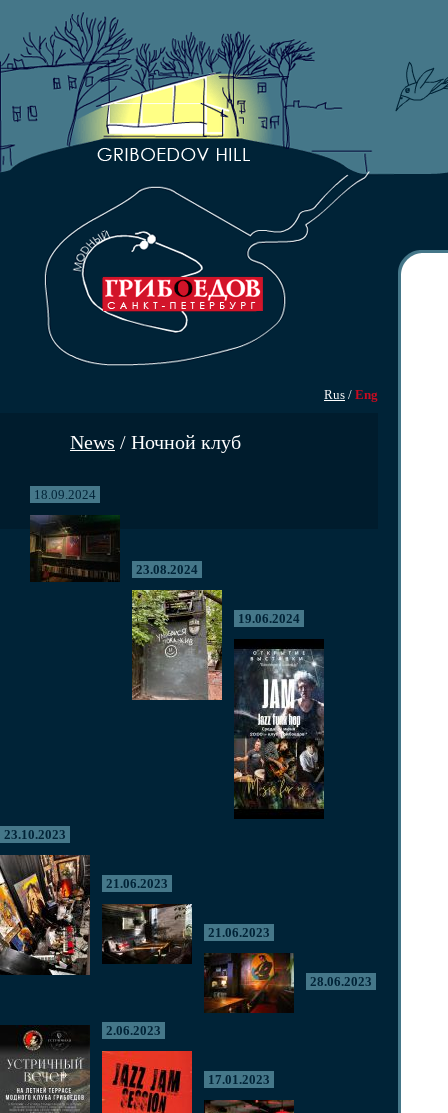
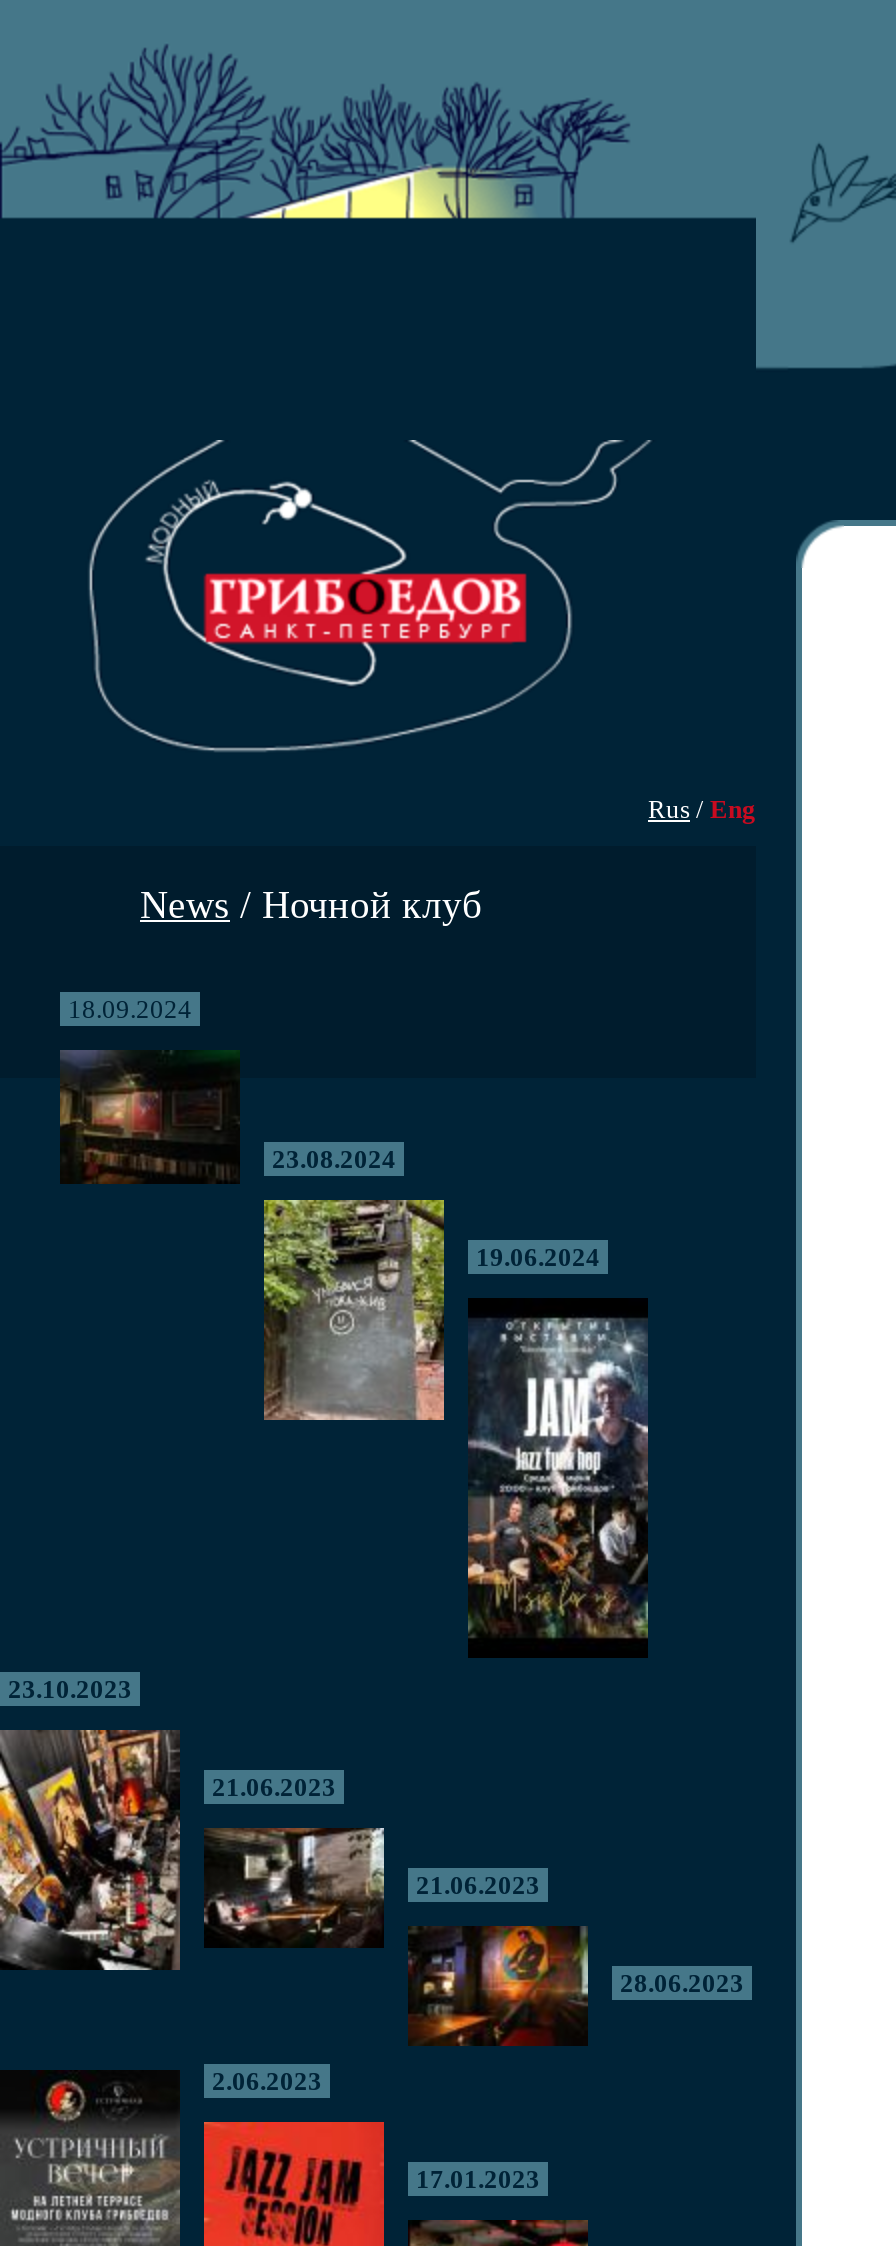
[3,98,377,210] [image] -> none

